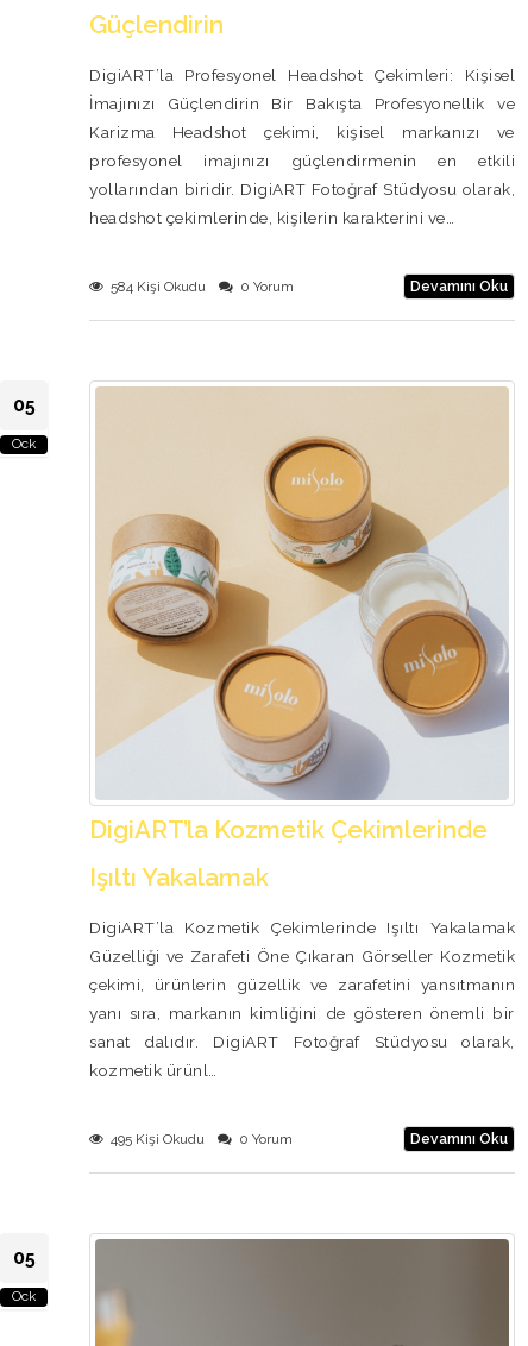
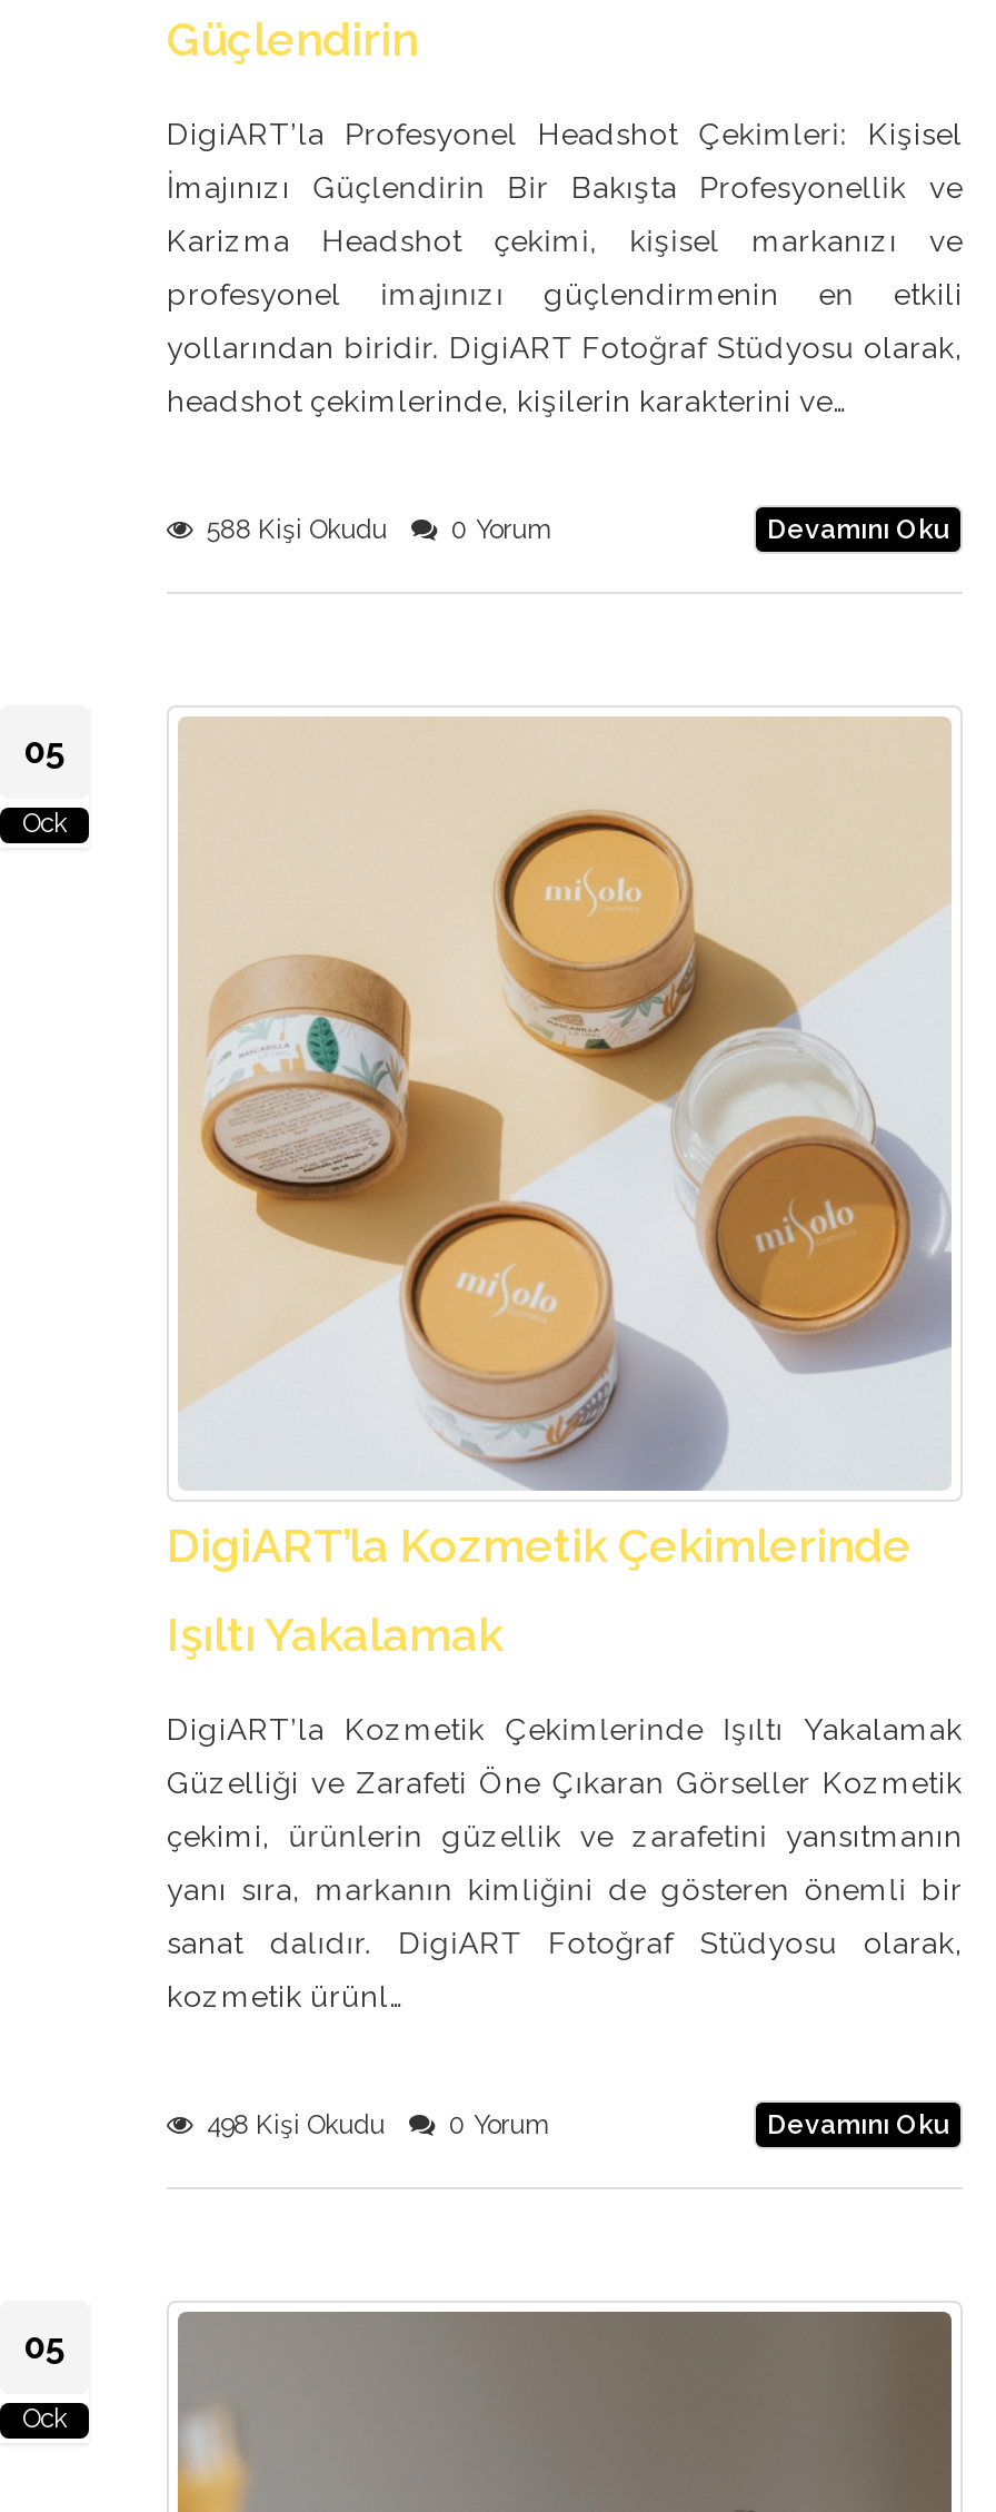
[107,278,294,295] 584 Kişi Okudu 0 Yorum -> [200,514,551,545] 588 Kişi Okudu 0 Yorum
[107,1131,293,1147] 495 Kişi Okudu 0 Yorum -> [200,2109,549,2140] 498 Kişi Okudu 0 Yorum

